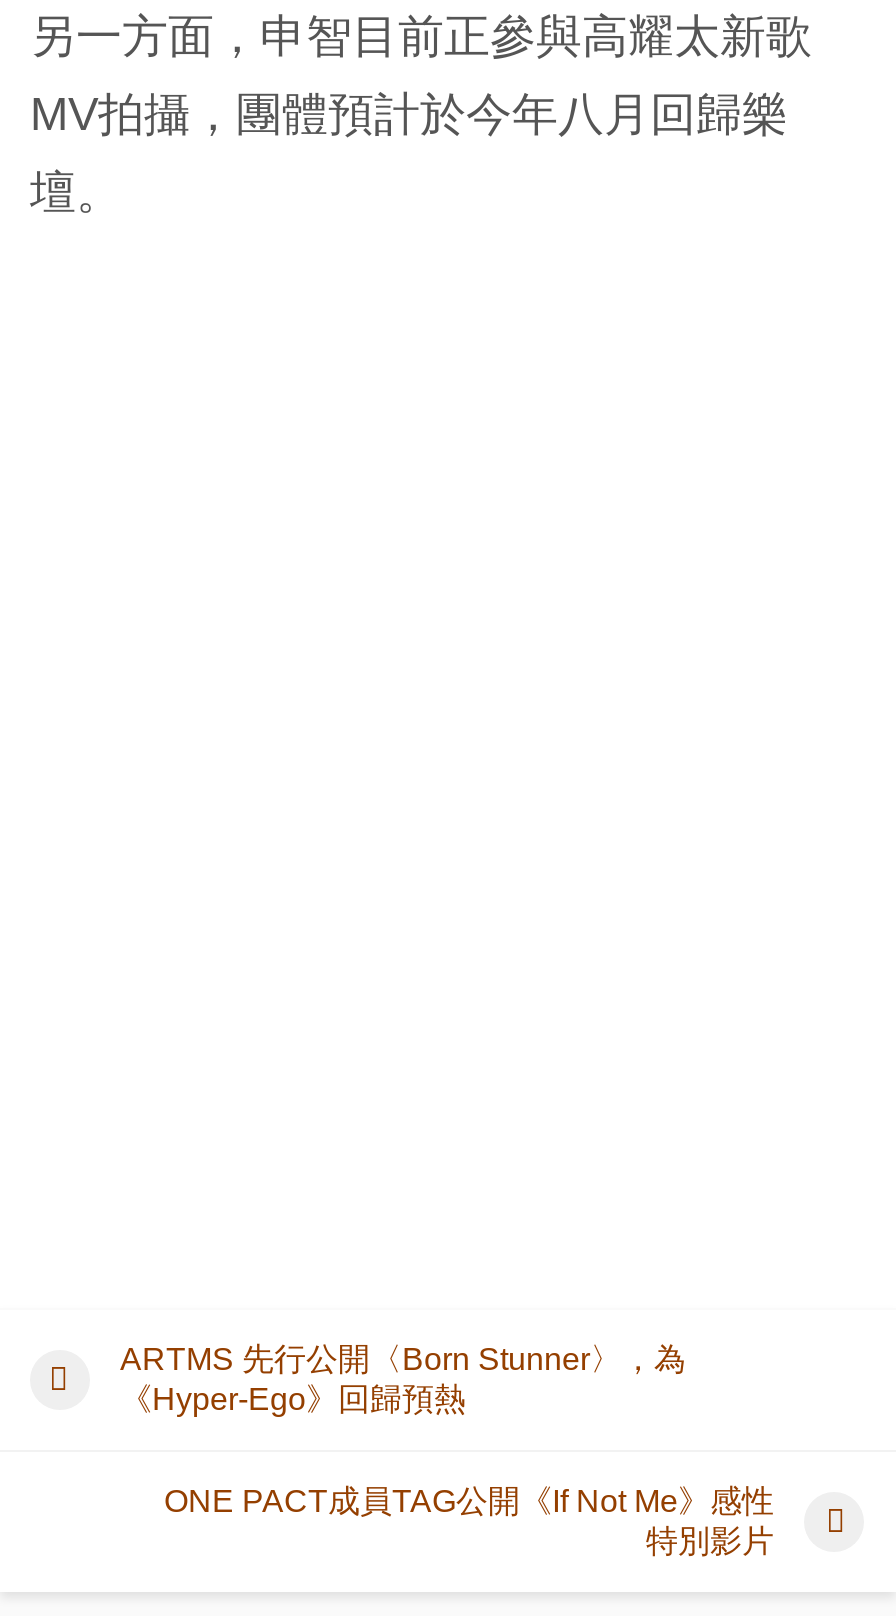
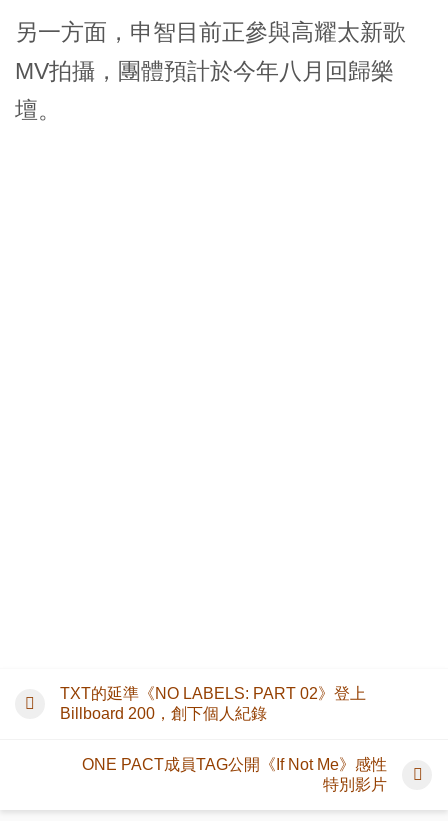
[120,1341,686,1415] ARTMS 先行公開〈Born Stunner〉，為 | 《Hyper-Ego》回歸預熱 -> [60,685,366,722] TXT的延準《NO LABELS: PART 02》登上 | Billboard 200，創下個人紀錄

